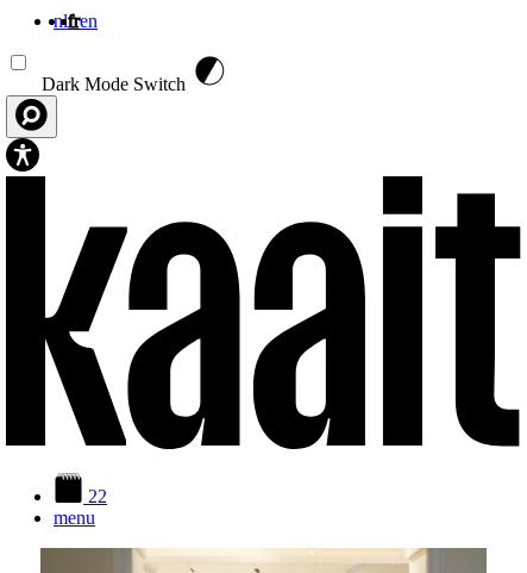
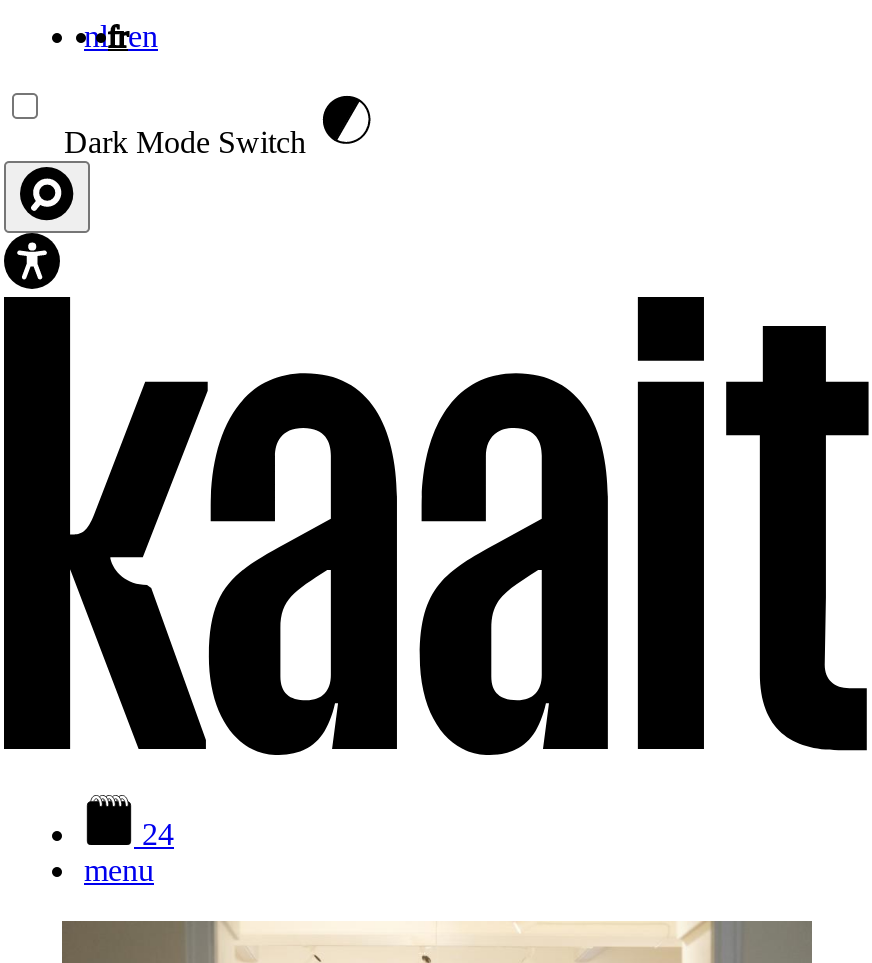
[88,486,107,506] 22 -> [142,817,174,851] 24

